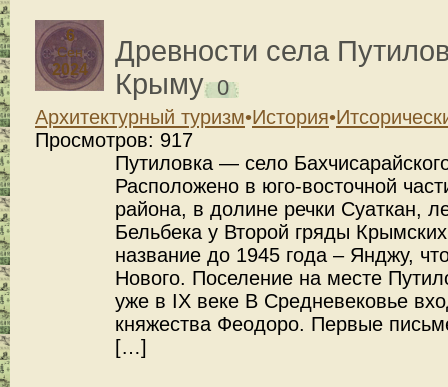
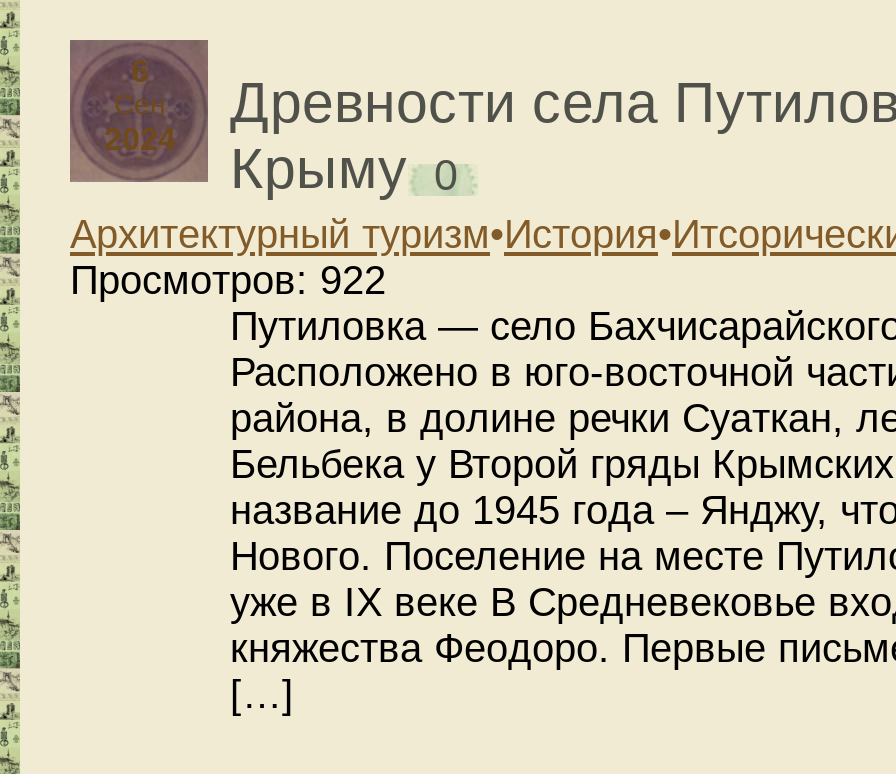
[35,129,193,151] Просмотров: 917 -> [70,258,386,302] Просмотров: 922

